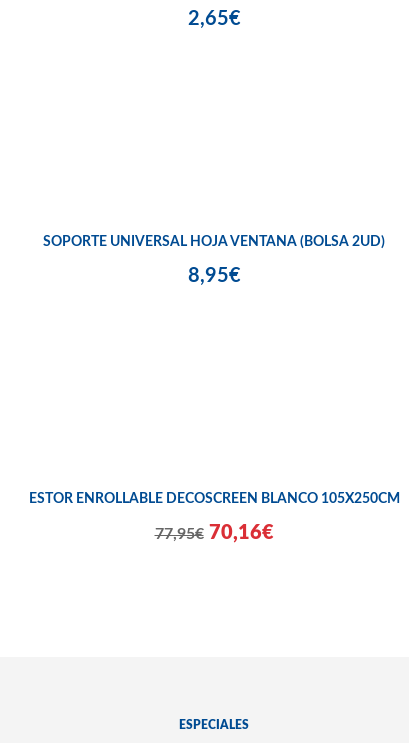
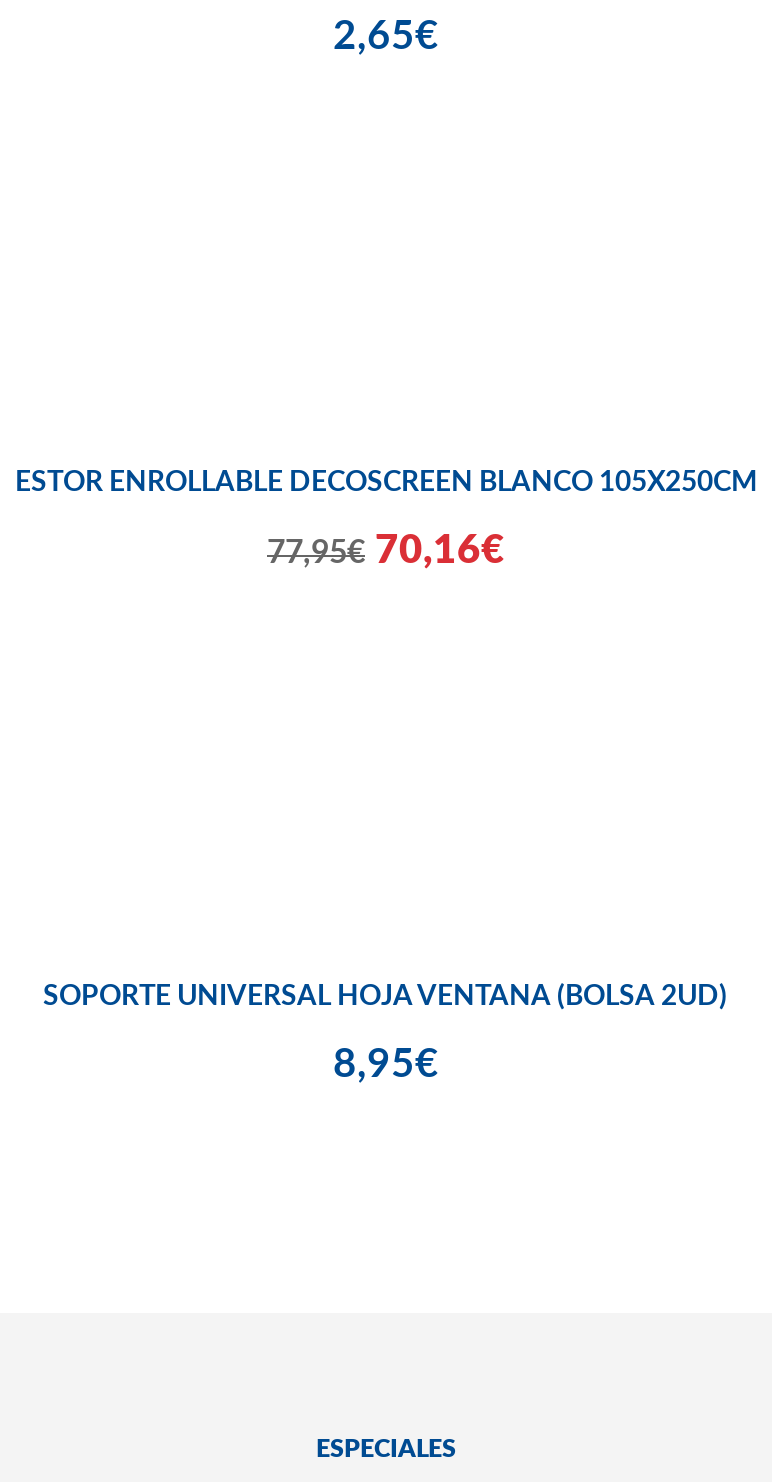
moved [42,235,385,286] -> [43,983,729,1085]: SOPORTE UNIVERSAL HOJA VENTANA (BOLSA 2UD) | 8,95€
moved [28,492,399,543] -> [15,469,757,571]: ESTOR ENROLLABLE DECOSCREEN BLANCO 105X250CM | 77,95€ 70,16€

